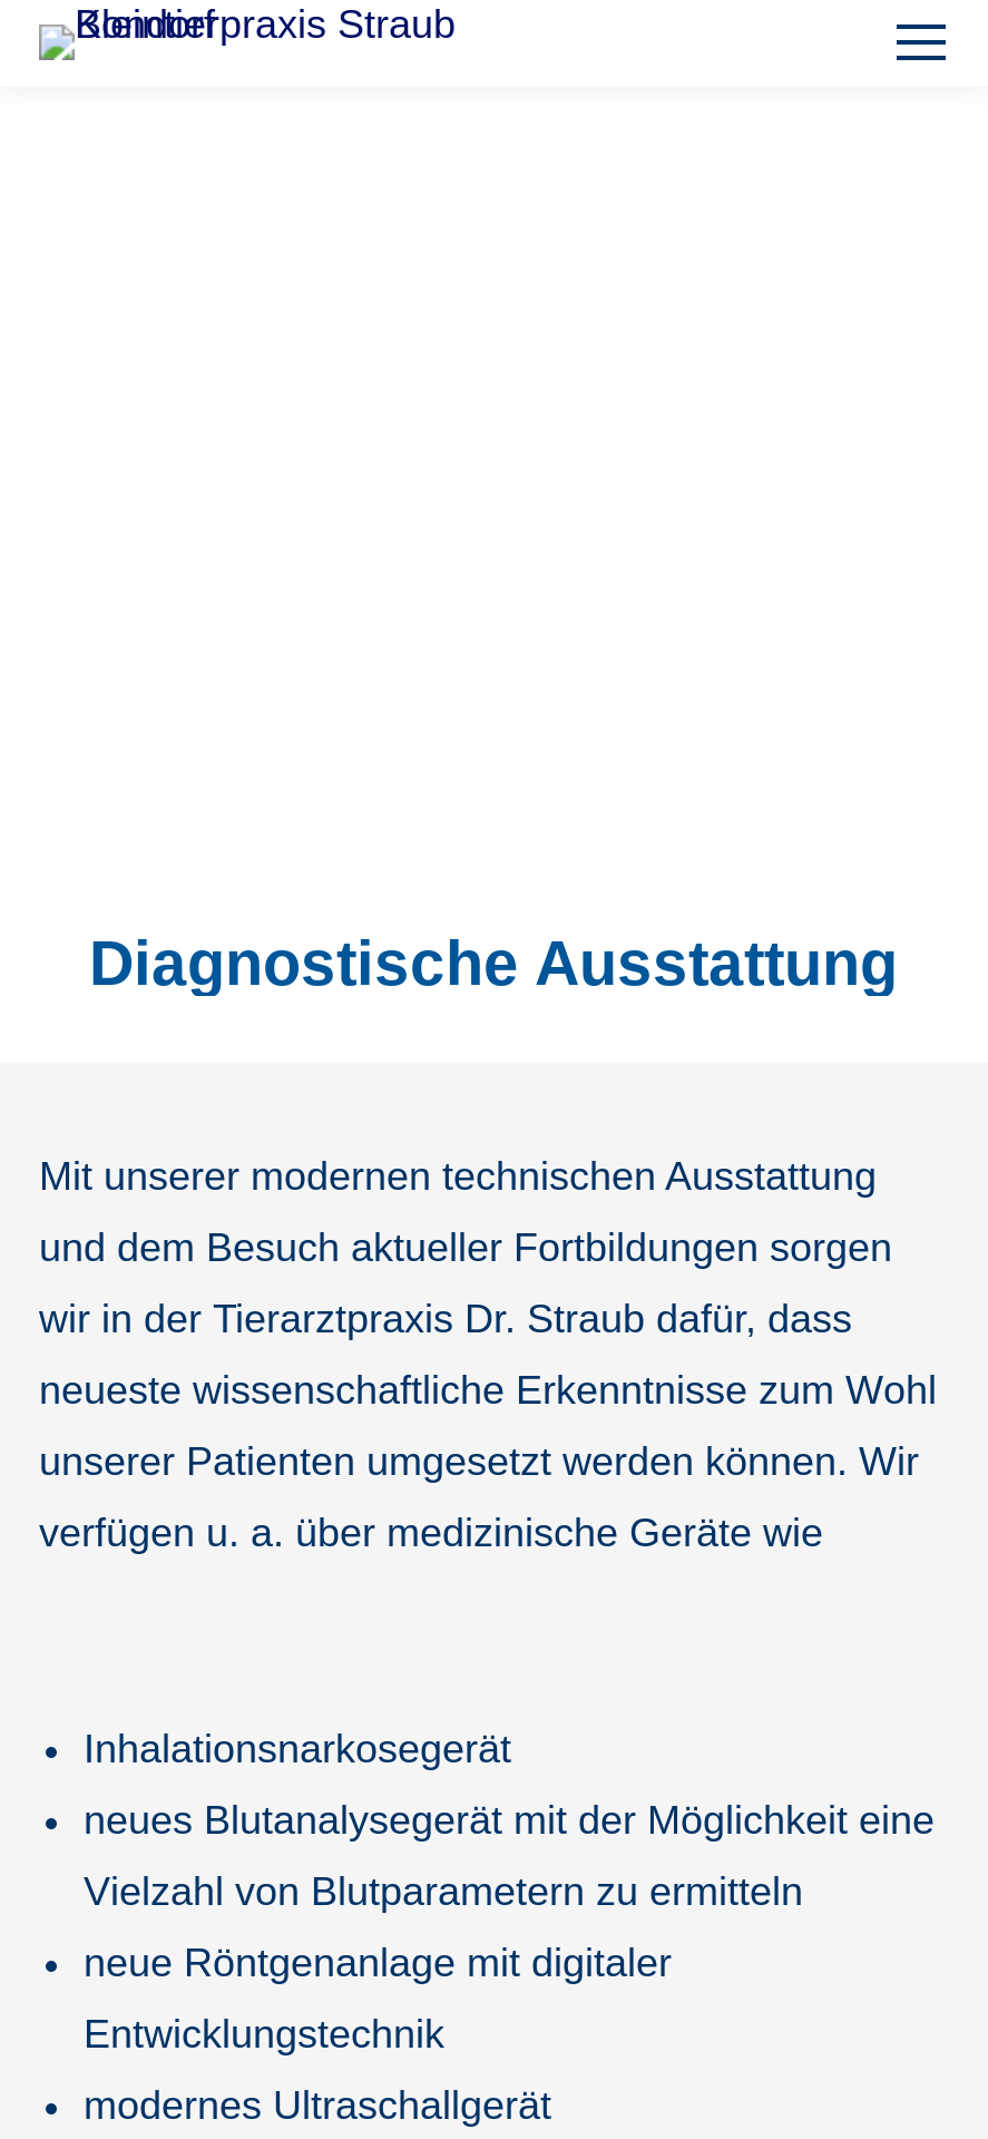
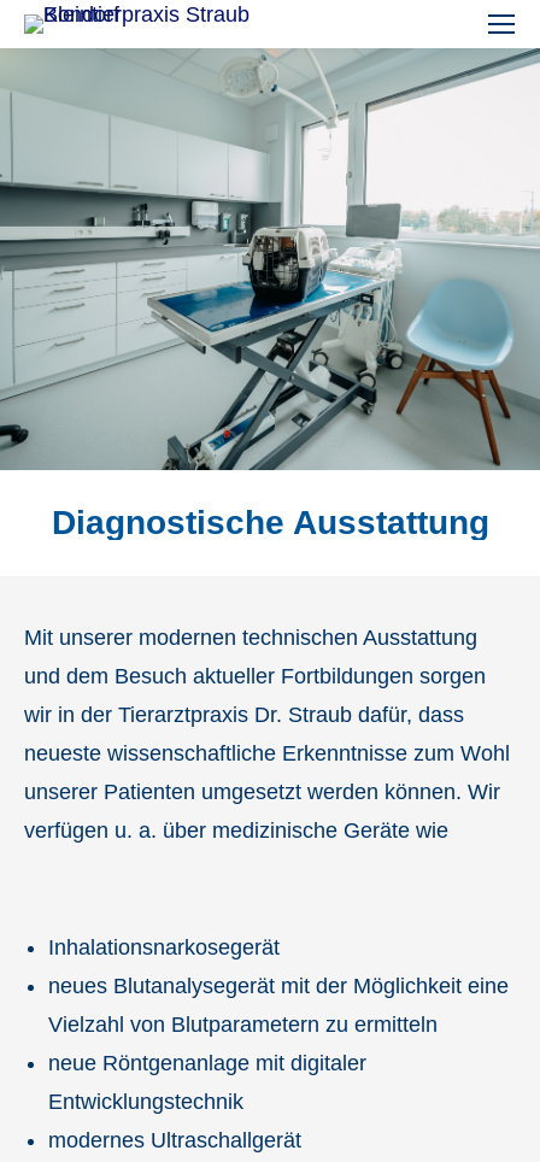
none -> [4,47,536,471] [image]

